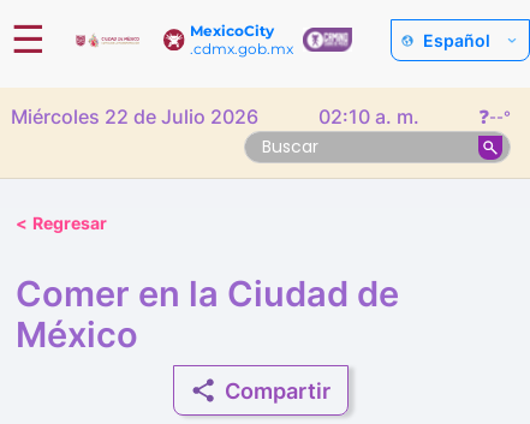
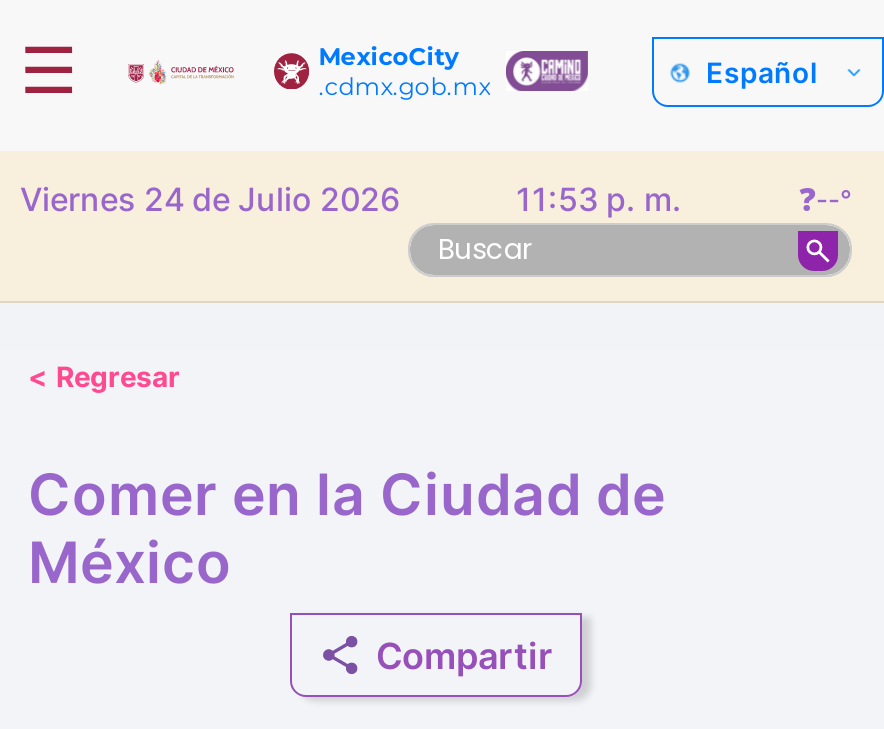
[11,104,258,129] Miércoles 22 de Julio 2026 -> [20,179,400,219] Viernes 24 de Julio 2026
[318,104,419,129] 02:10 a. m. -> [516,179,682,219] 11:53 p. m.

